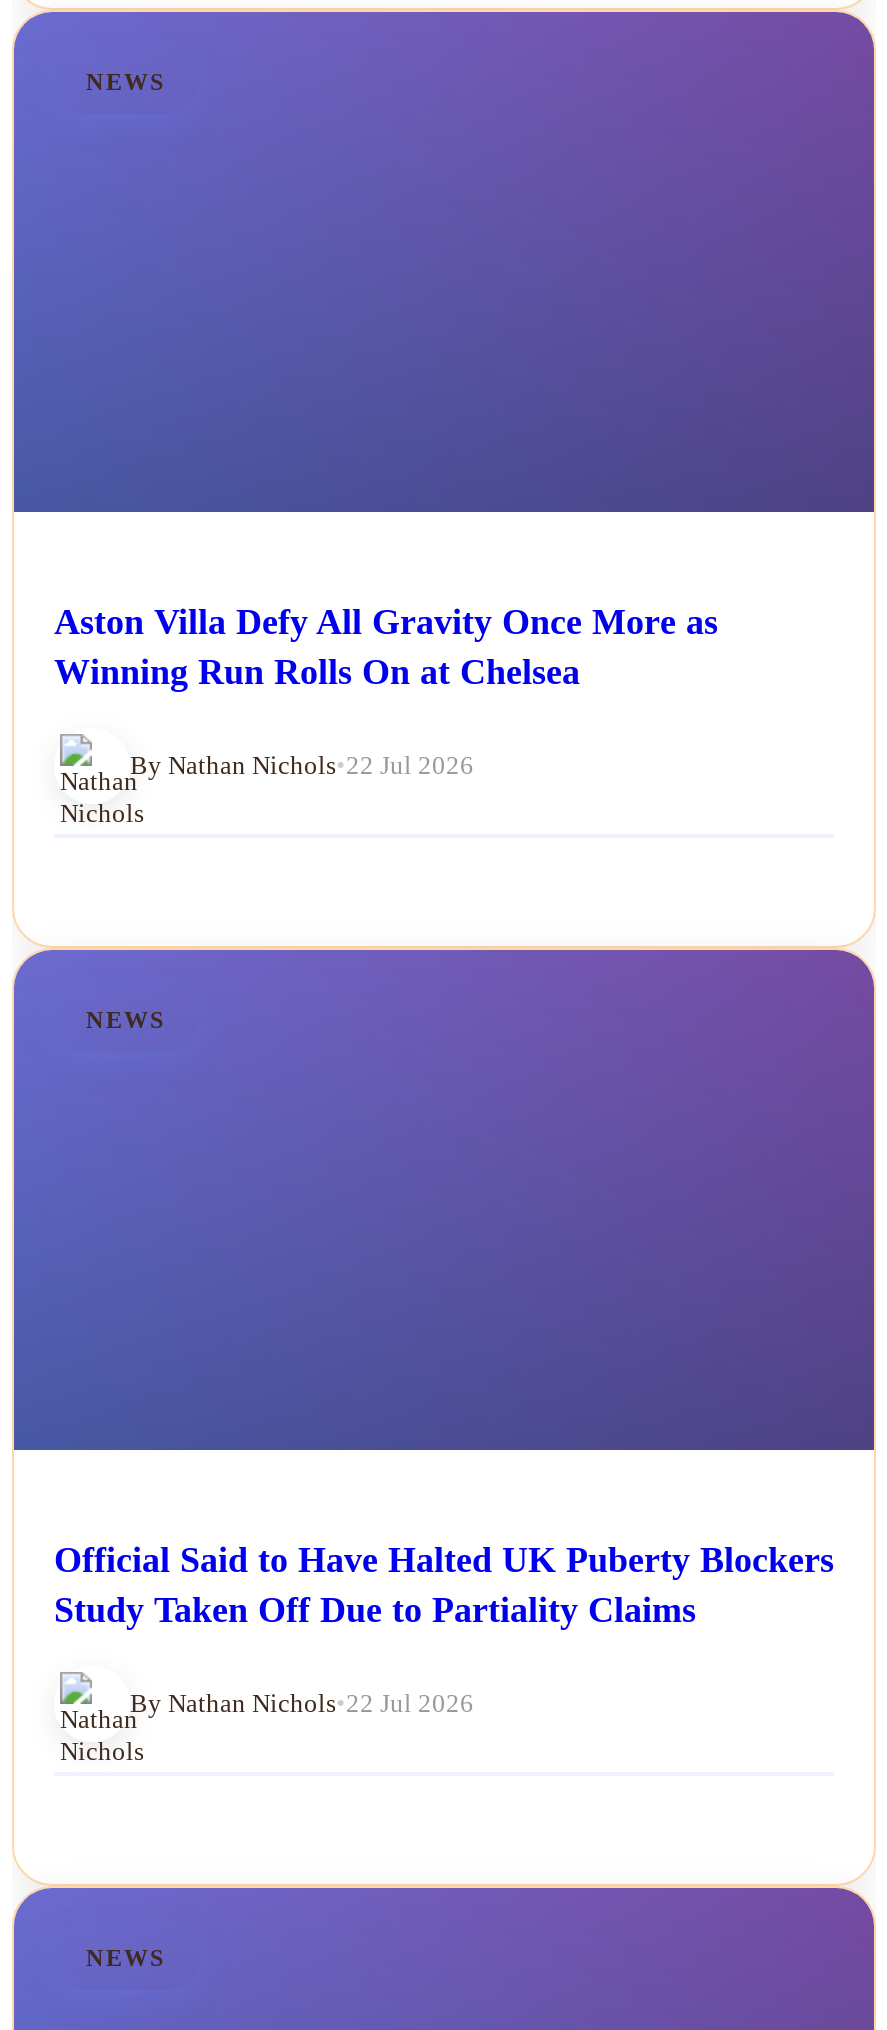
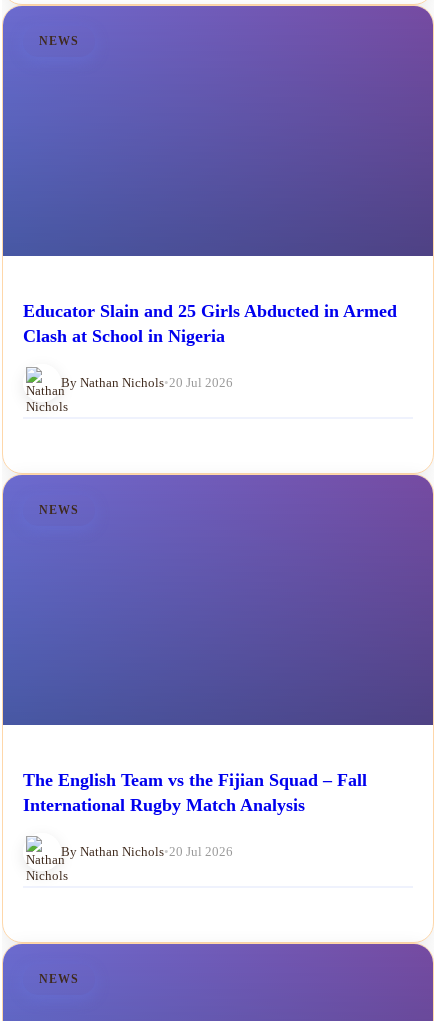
[54,602,718,692] Aston Villa Defy All Gravity Once More as | Winning Run Rolls On at Chelsea -> [23,301,397,346] Educator Slain and 25 Girls Abducted in Armed | Clash at School in Nigeria
[130,750,474,780] By Nathan Nichols • 22 Jul 2026 -> [61,375,233,390] By Nathan Nichols • 20 Jul 2026
[54,1540,834,1630] Official Said to Have Halted UK Puberty Blockers | Study Taken Off Due to Partiality Claims -> [23,770,367,815] The English Team vs the Fijian Squad – Fall | International Rugby Match Analysis
[130,1688,474,1718] By Nathan Nichols • 22 Jul 2026 -> [61,844,233,859] By Nathan Nichols • 20 Jul 2026

